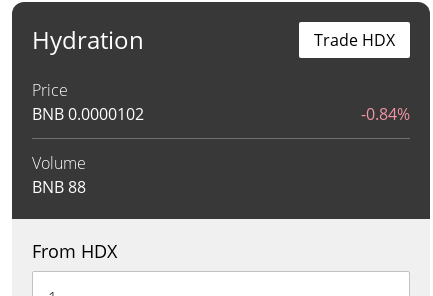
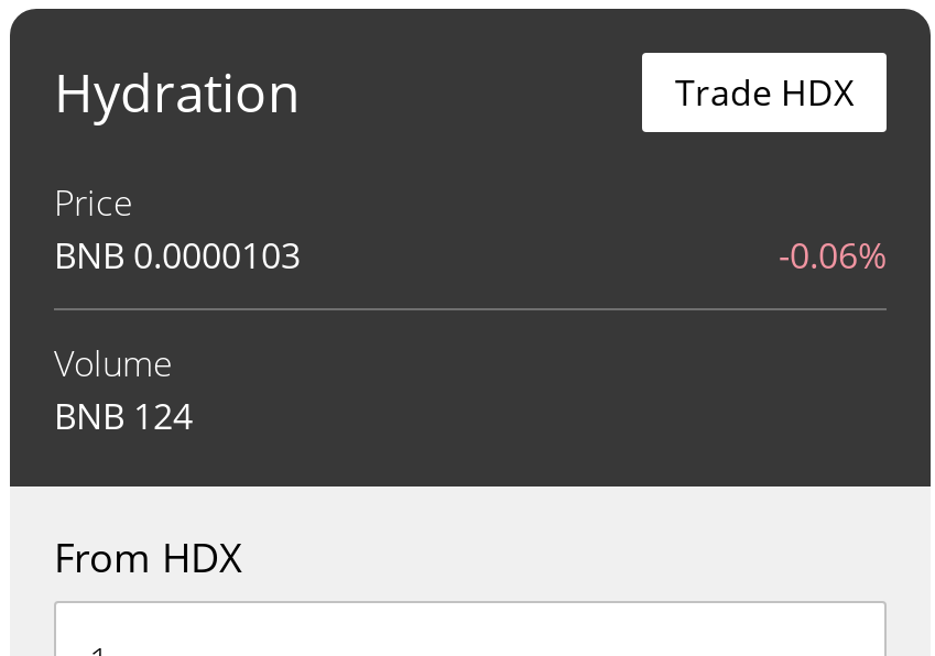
[32,103,144,125] BNB 0.0000102 -> [54,231,301,280] BNB 0.0000103
[361,103,410,125] -0.84% -> [779,231,887,280] -0.06%
[32,176,86,198] BNB 88 -> [54,392,193,440] BNB 124

